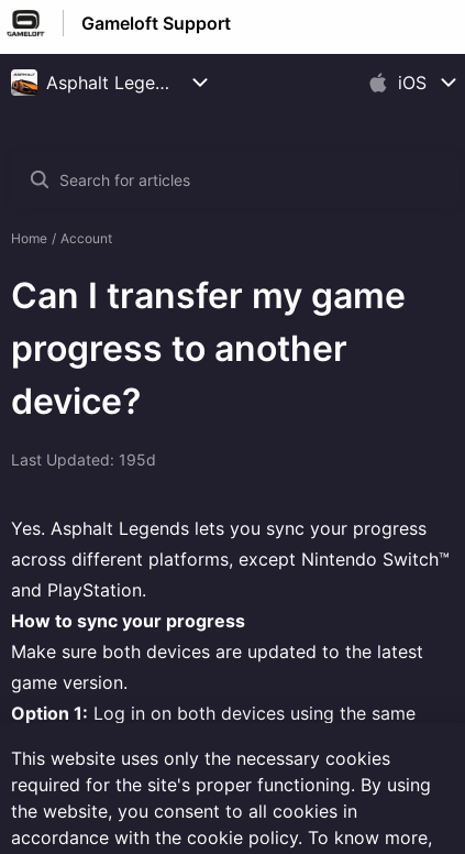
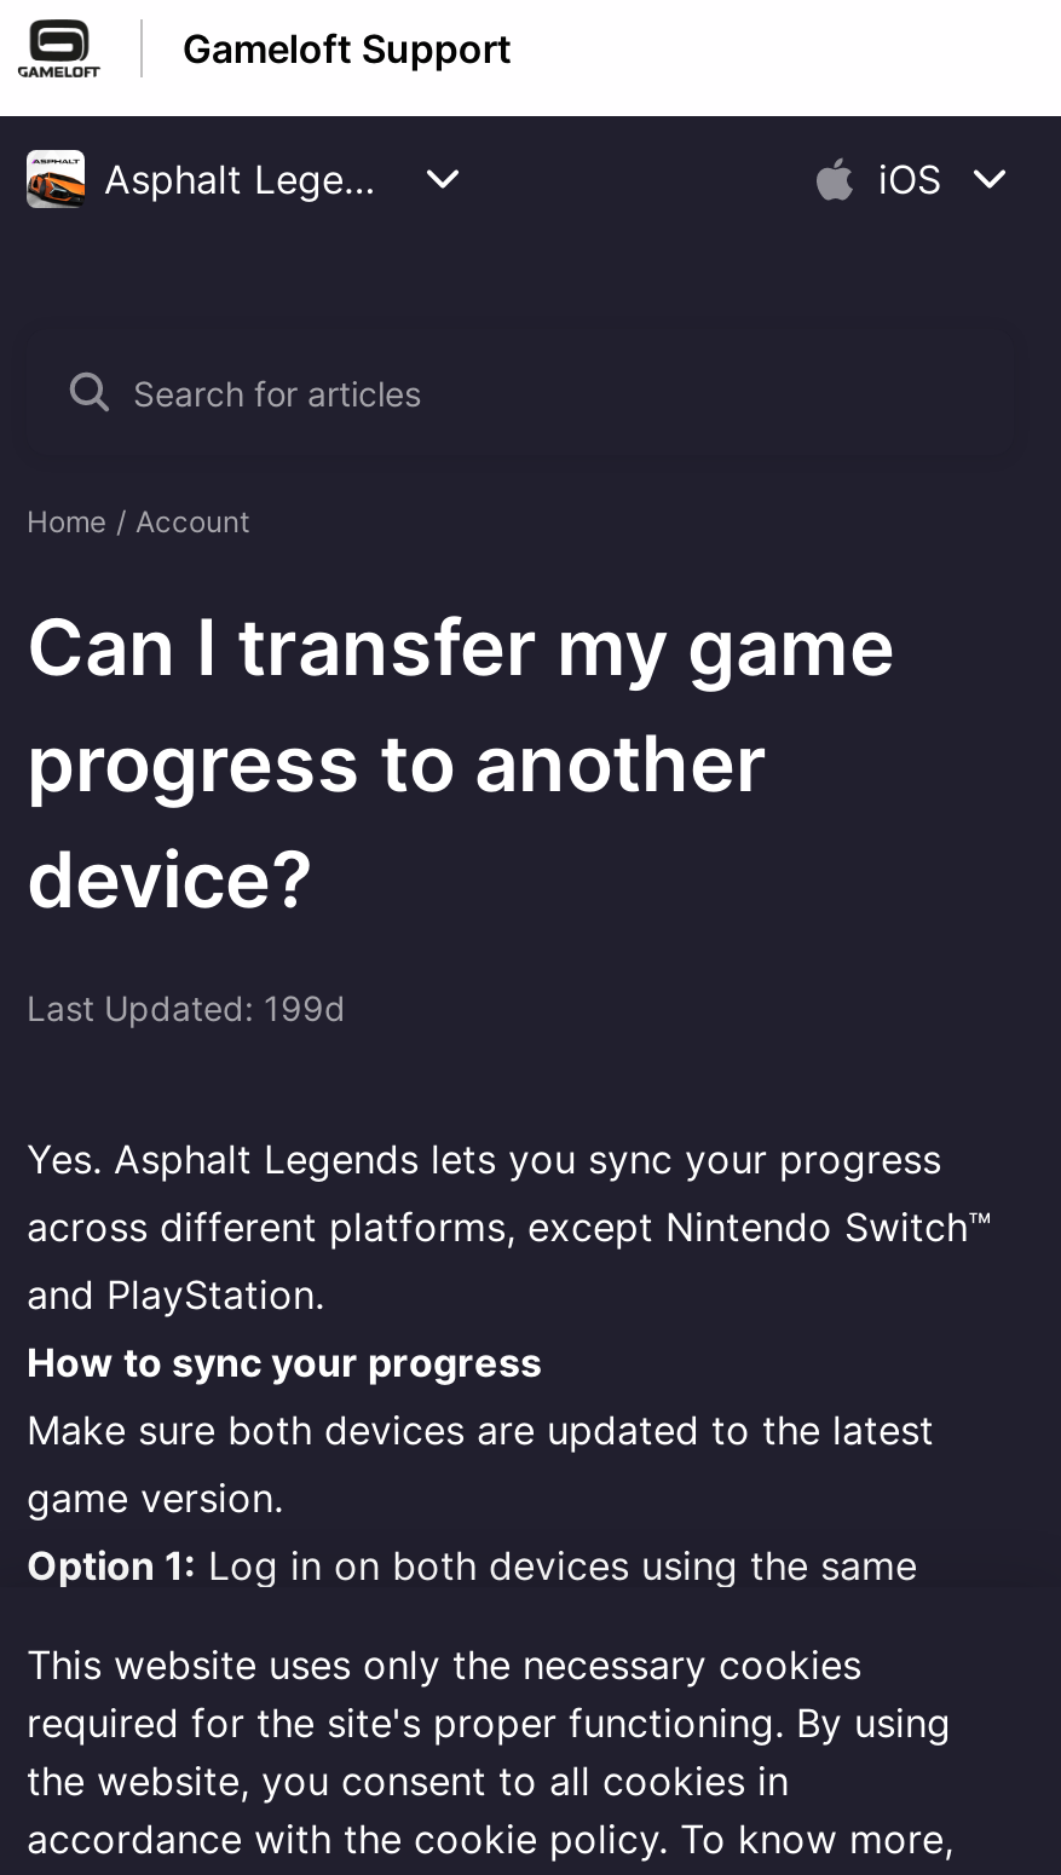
[11,450,156,469] Last Updated: 195d -> [27,987,346,1028] Last Updated: 199d

